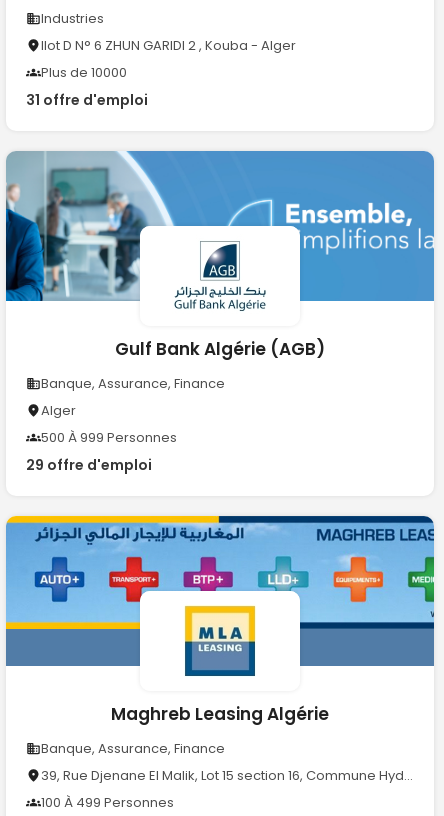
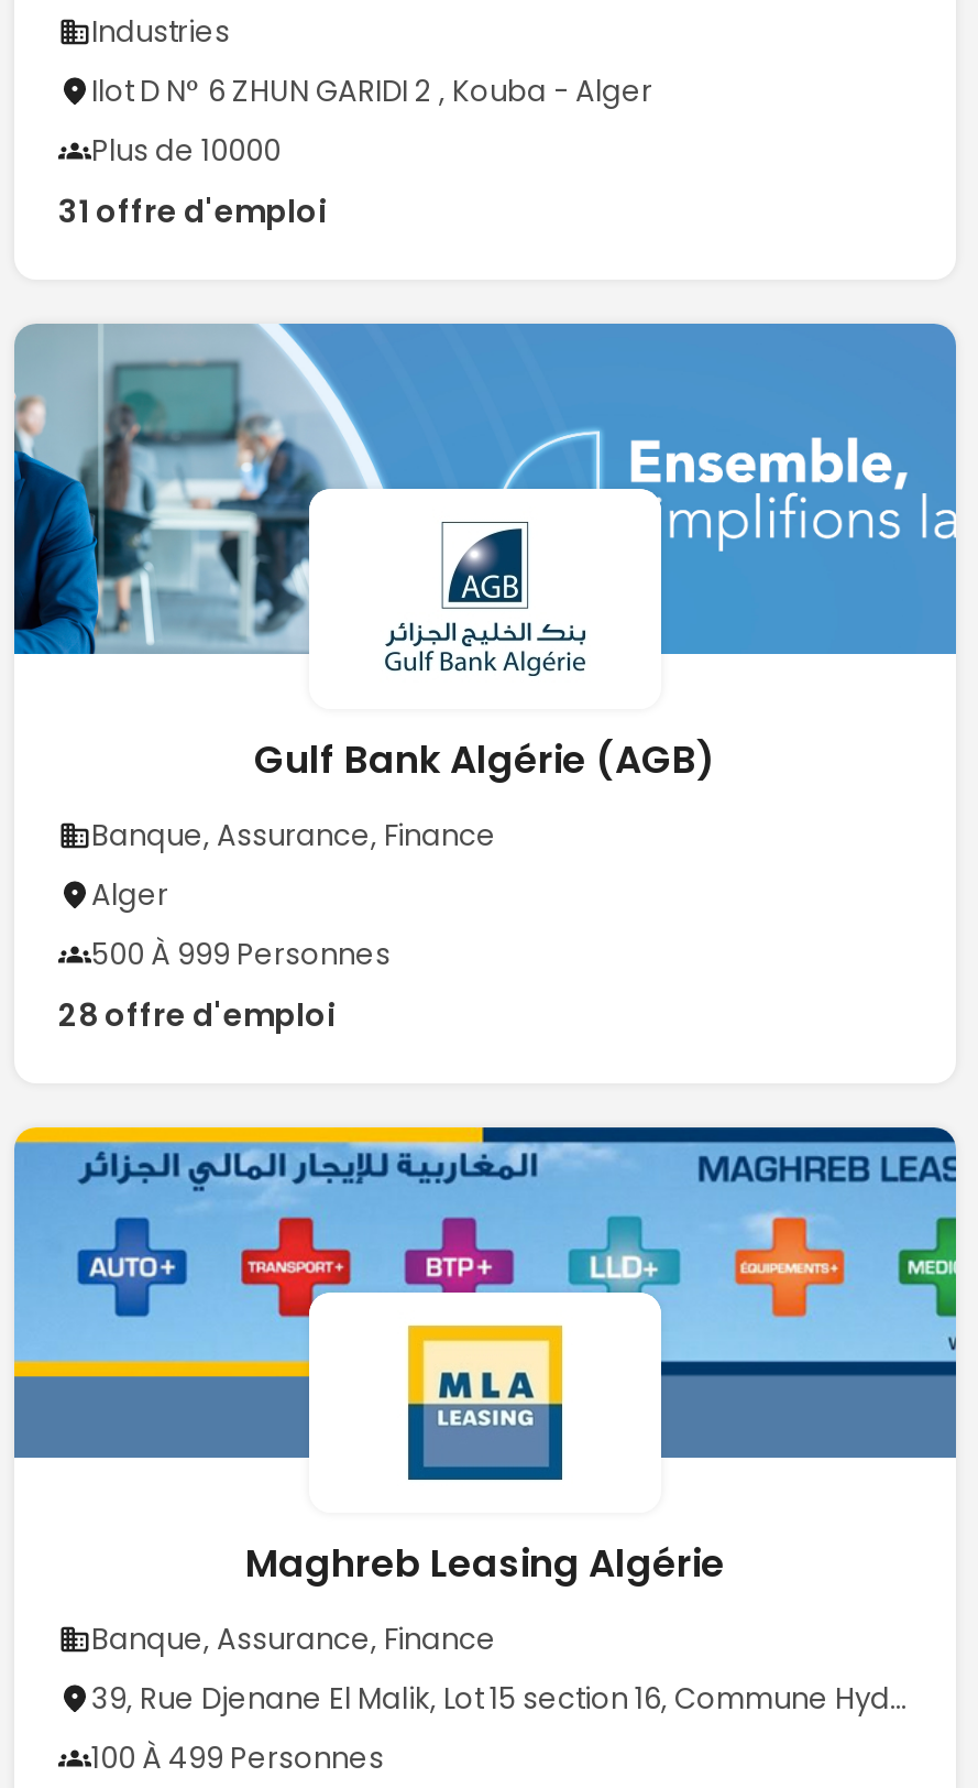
[26,455,152,475] 29 offre d'emploi -> [58,992,336,1036] 28 offre d'emploi

